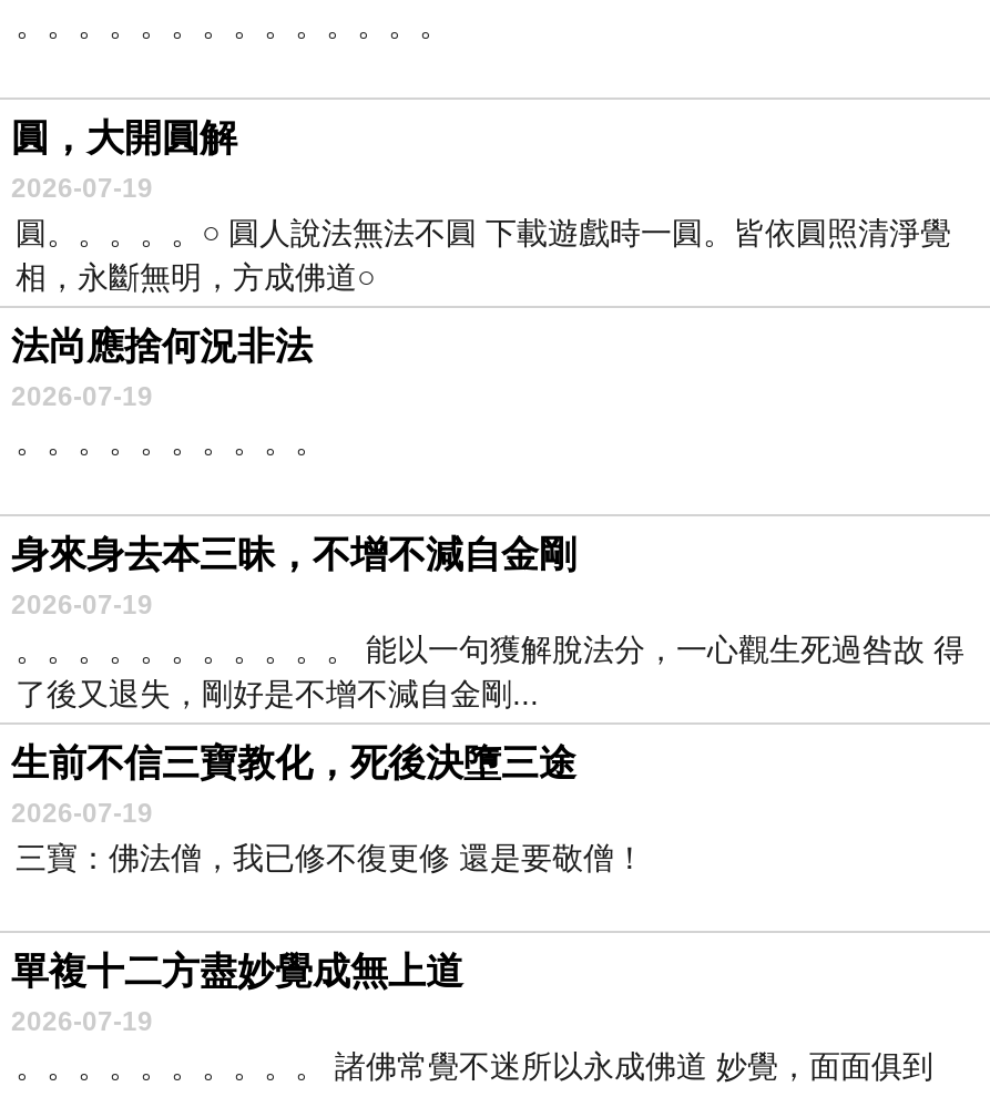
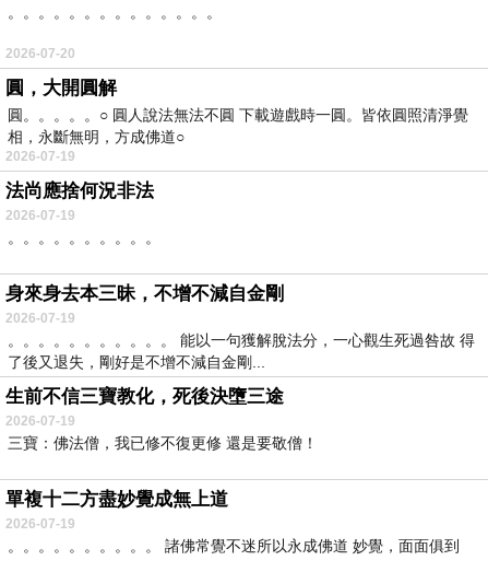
none -> [5,46,75,61] 2026-07-20
[11,173,153,204] 2026-07-19 -> none
none -> [5,149,75,164] 2026-07-19

